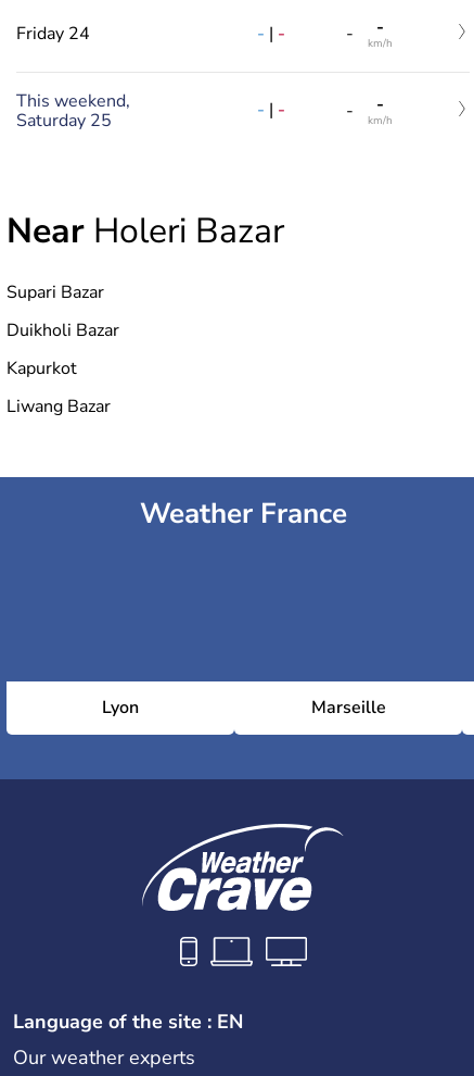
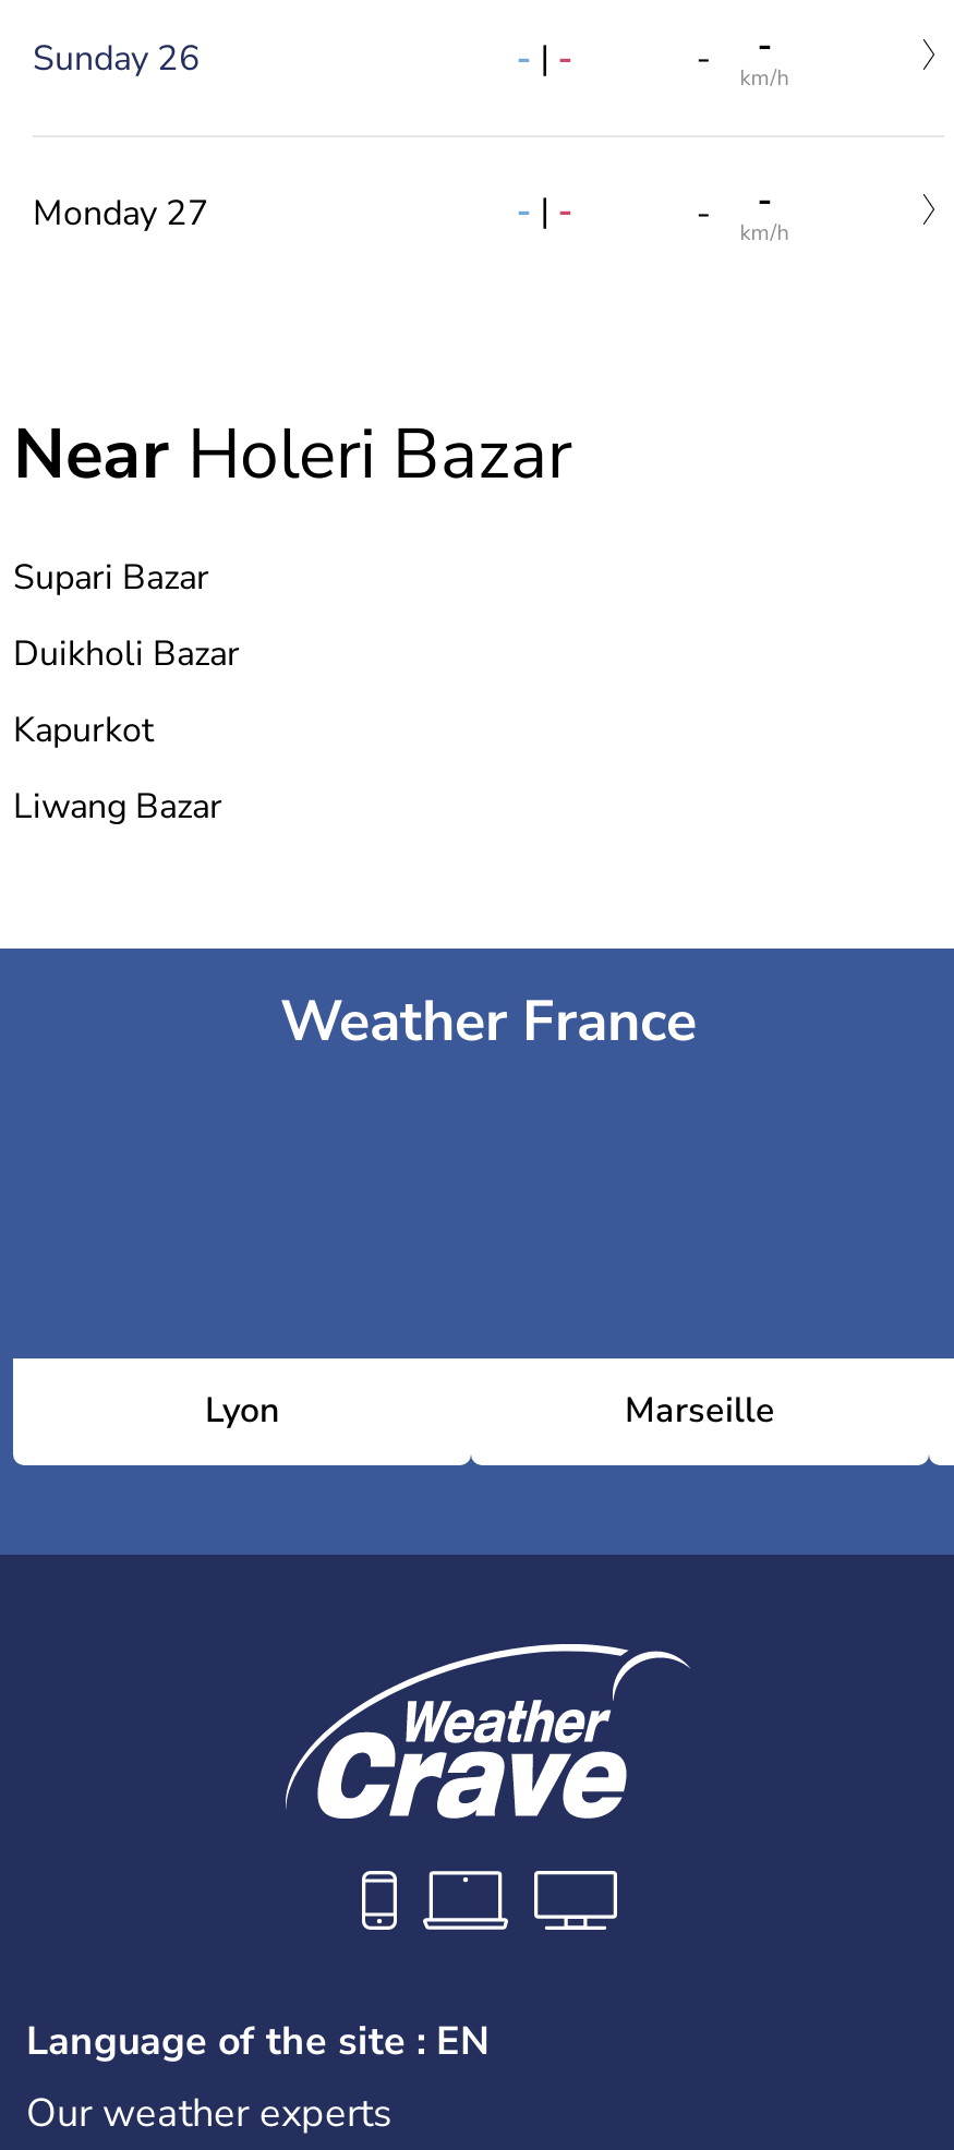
[16,22,90,46] Friday 24 -> [33,35,201,83] Sunday 26
[16,89,130,132] This weekend, | Saturday 25 -> [33,189,209,237] Monday 27

